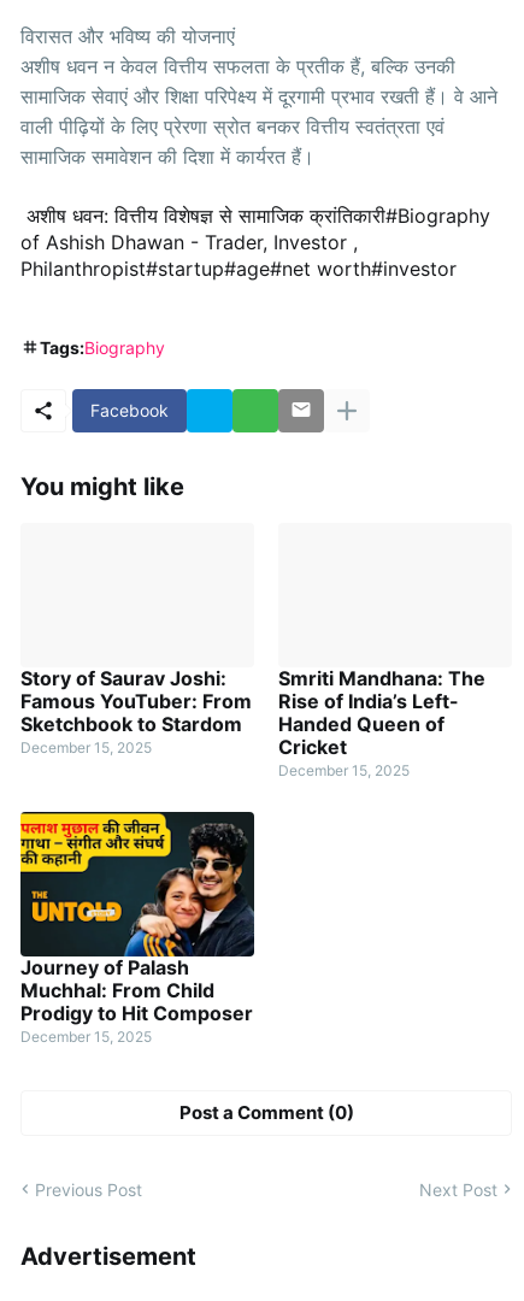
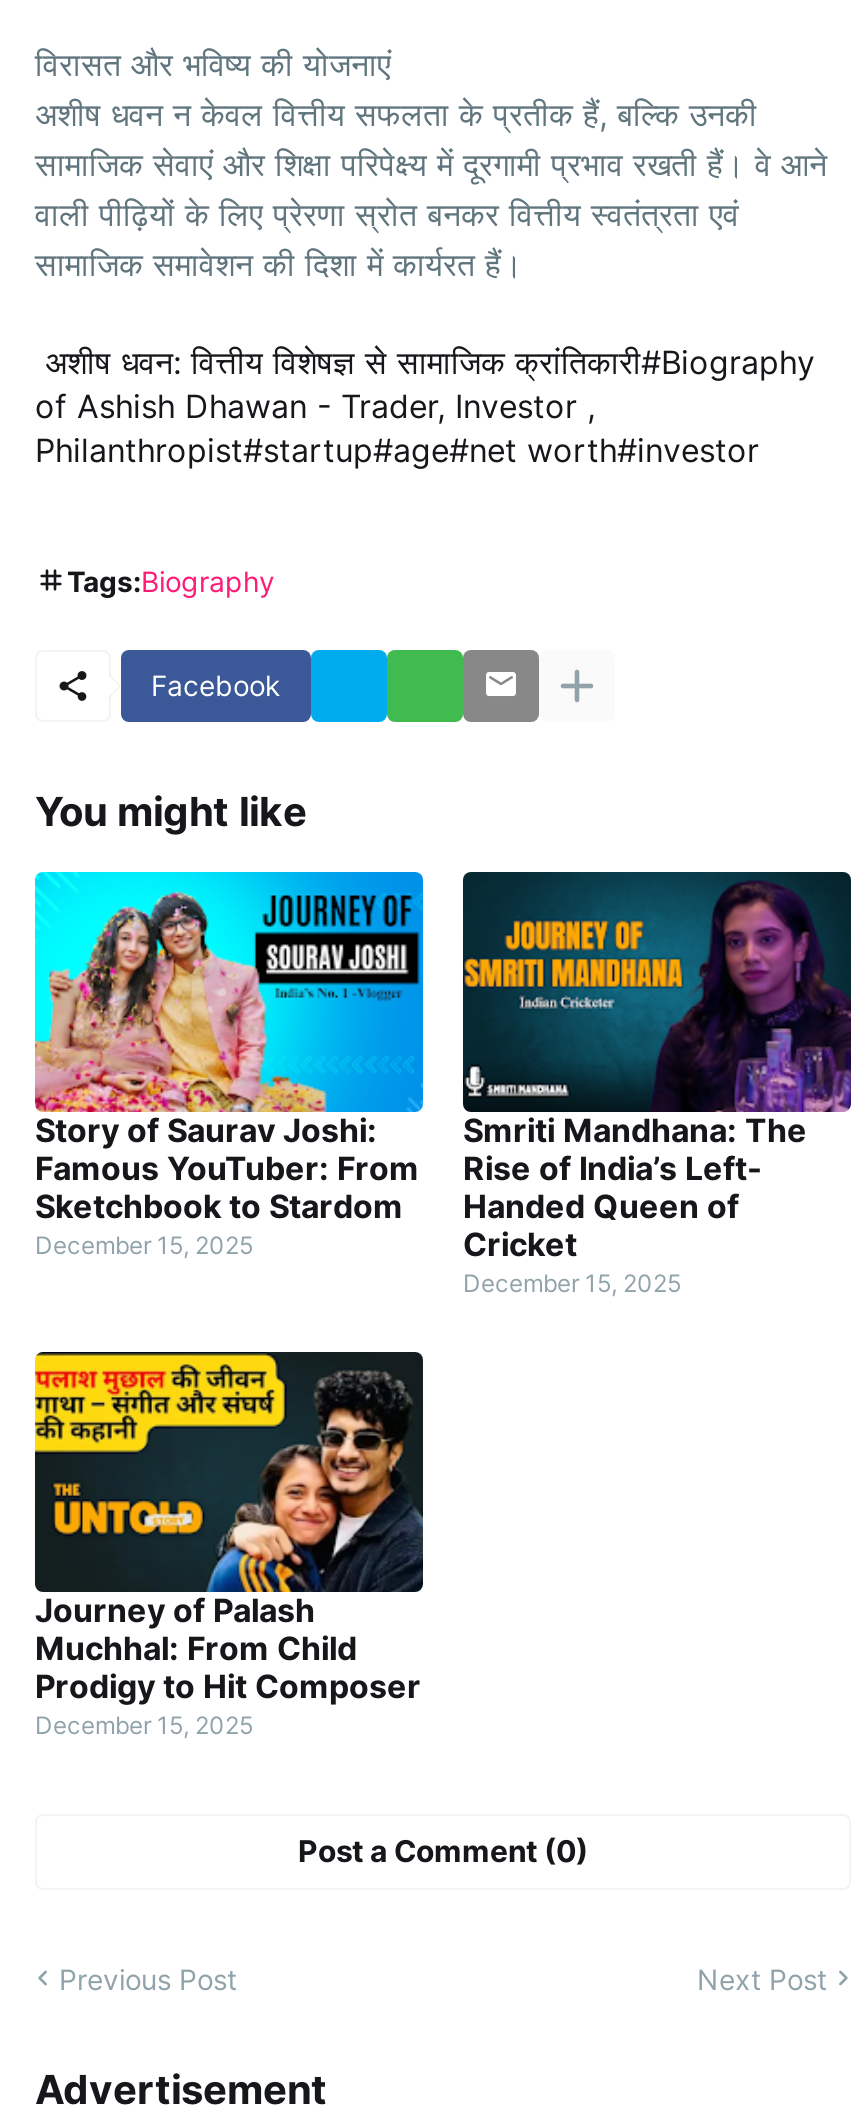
none -> [33,870,425,1114] [image]
none -> [461,870,853,1114] [image]

